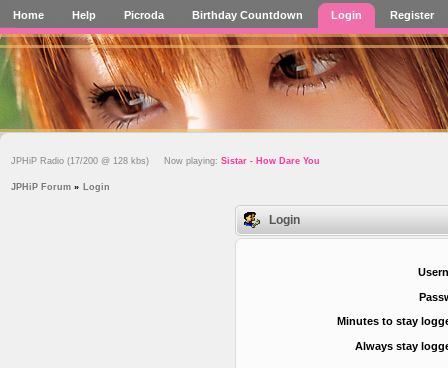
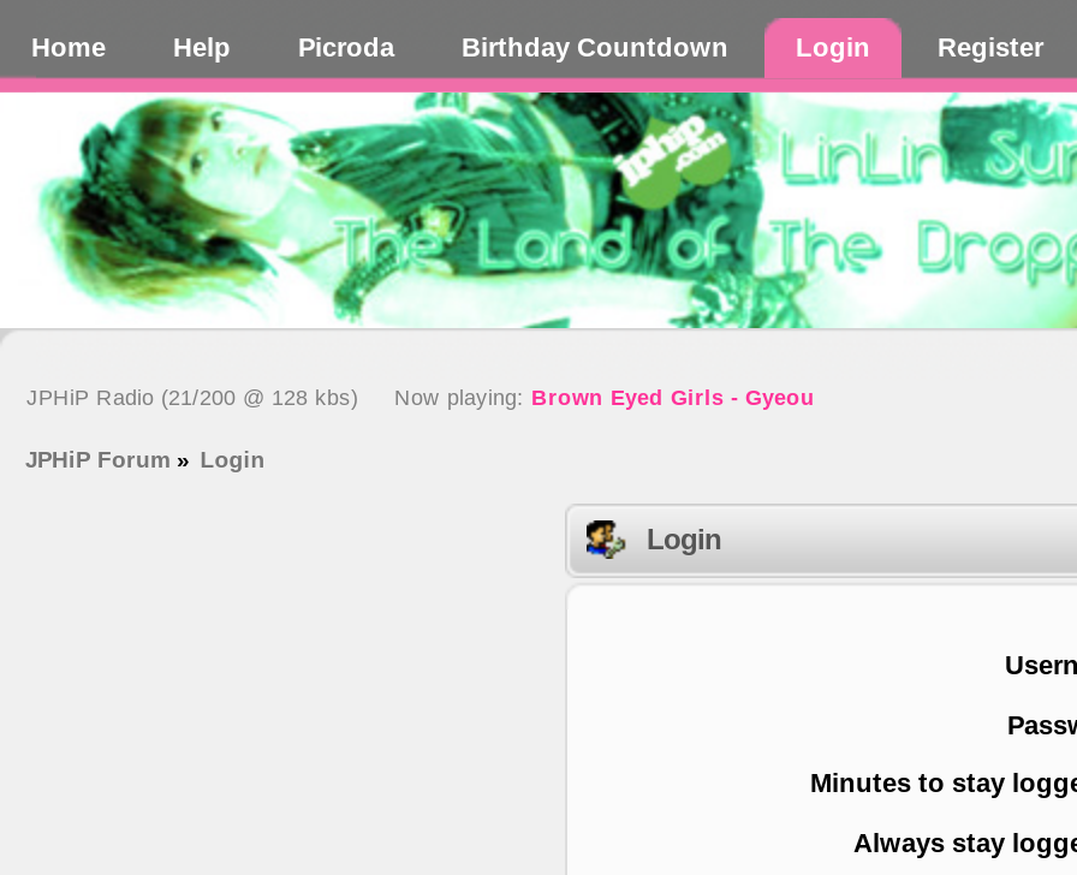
[3,33,445,166] [image] | JPHiP Radio (17/200 @ 128 kbs) Now playing: Sistar - How Dare You -> [7,90,1070,410] [image] | JPHiP Radio (21/200 @ 128 kbs) Now playing: Brown Eyed Girls - Gyeou

